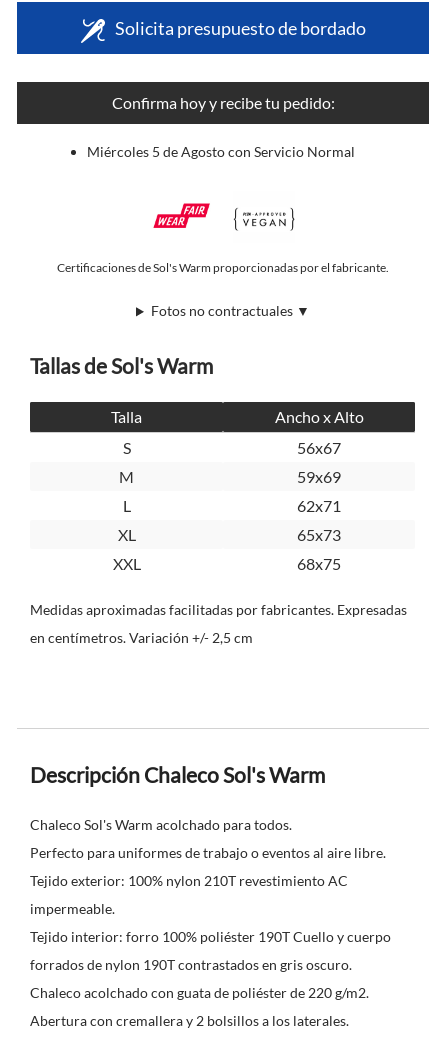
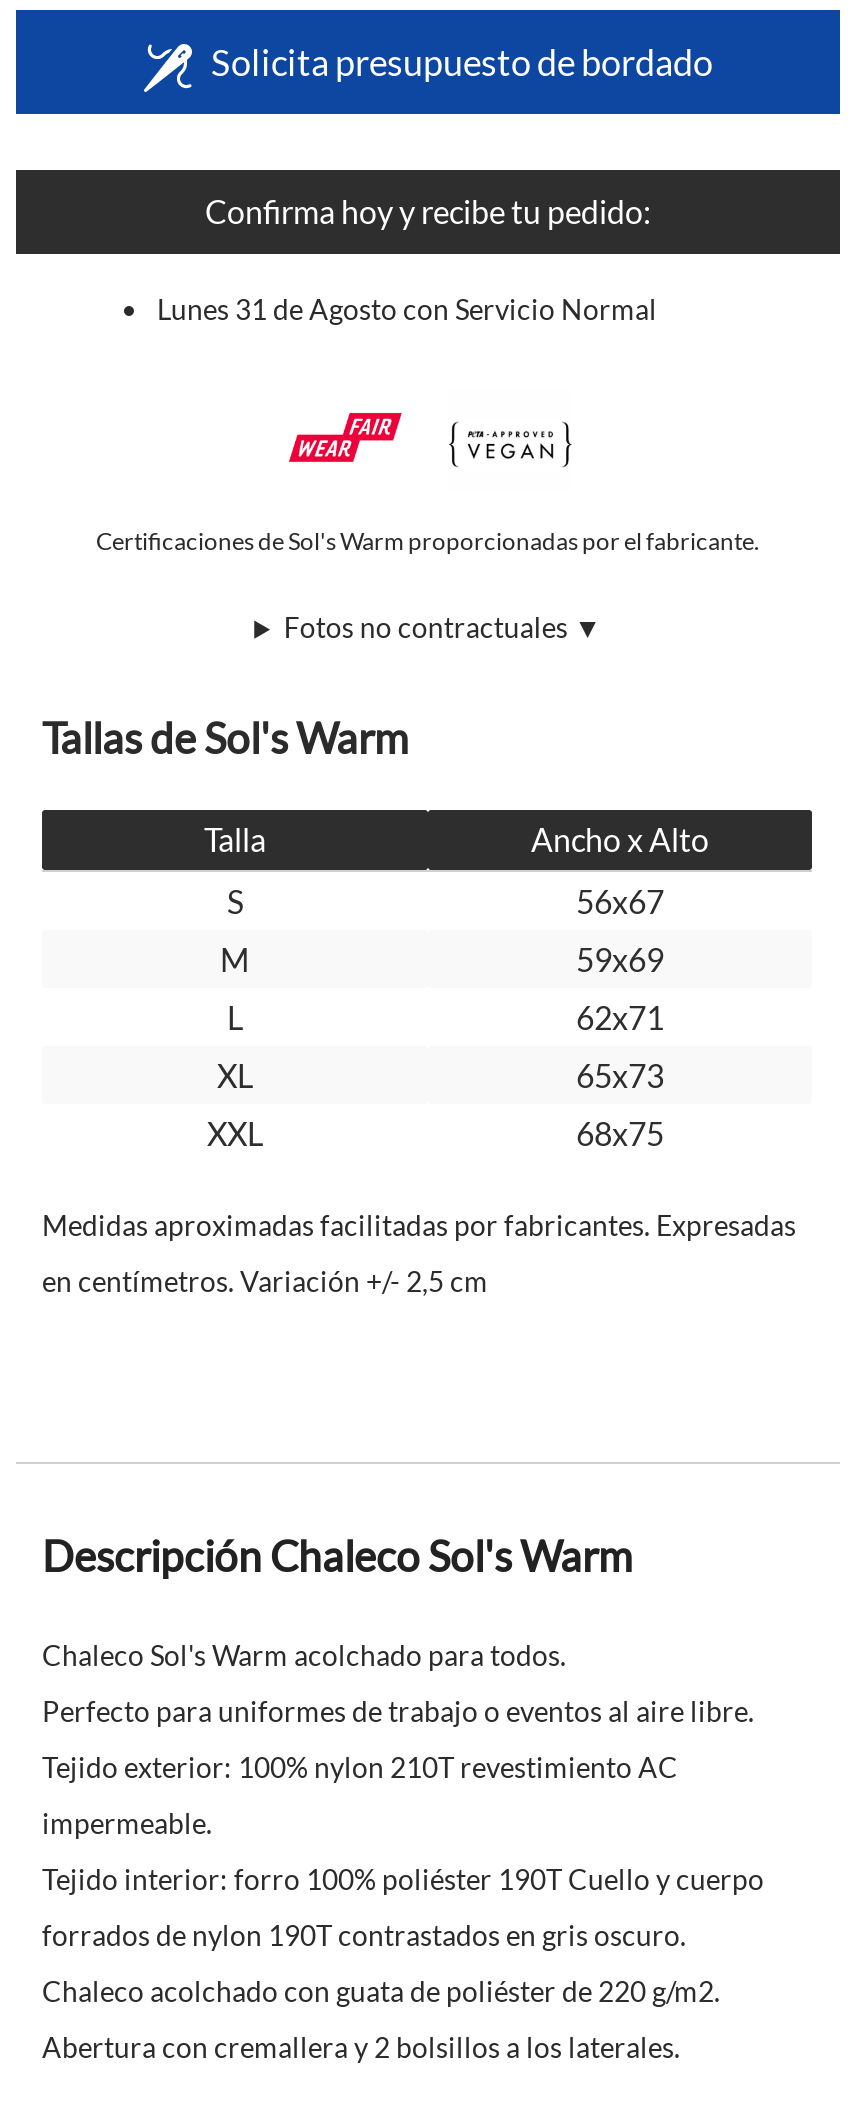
[87,143,355,160] Miércoles 5 de Agosto con Servicio Normal -> [157,293,657,327] Lunes 31 de Agosto con Servicio Normal

